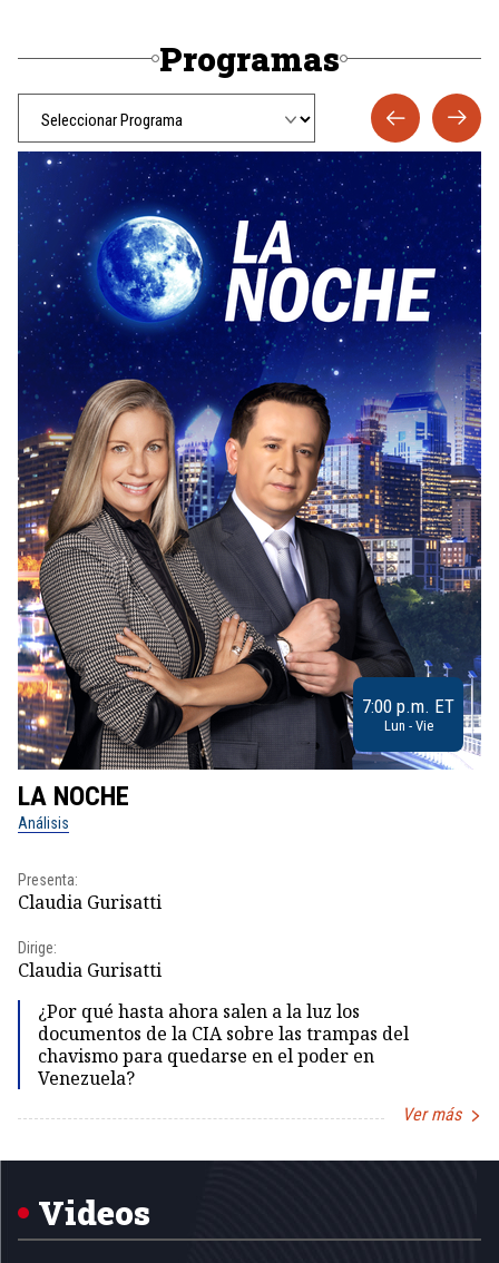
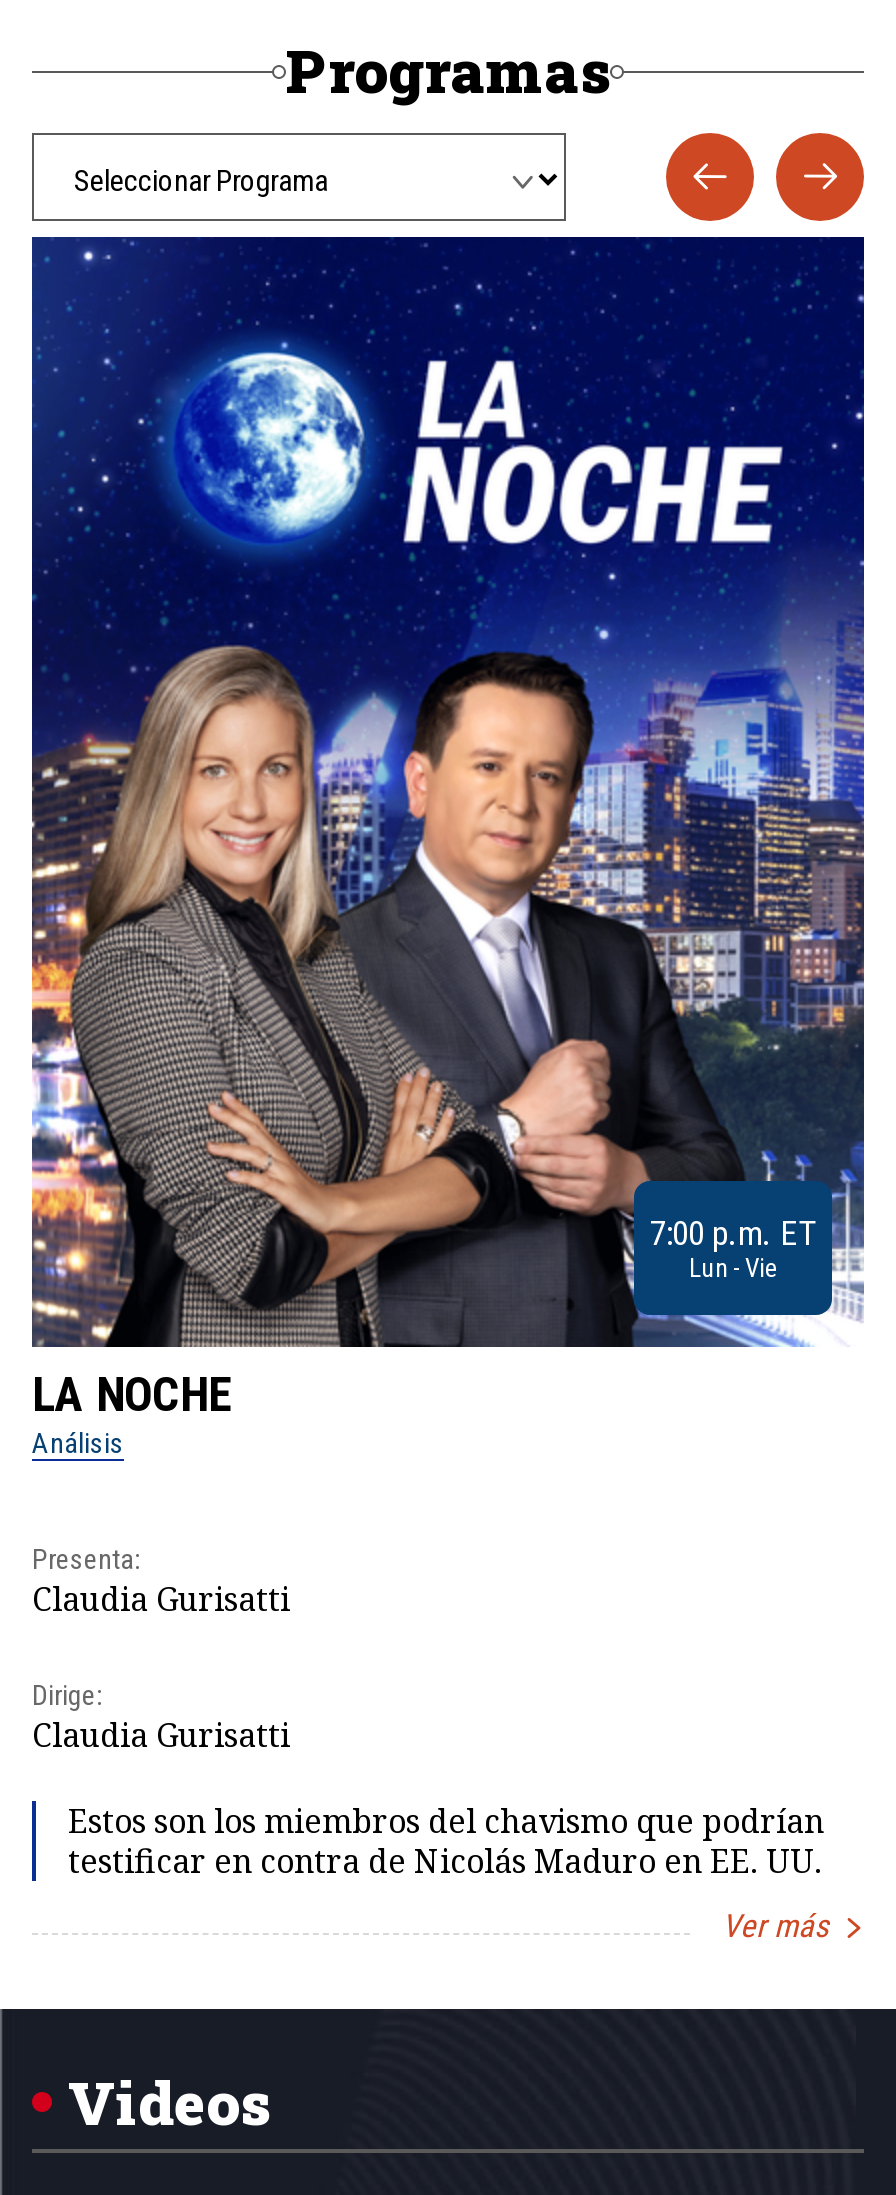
[38,998,409,1090] ¿Por qué hasta ahora salen a la luz los | documentos de la CIA sobre las trampas del | chavismo para quedarse en el poder en | Venezuela? -> [68,1800,824,1884] Estos son los miembros del chavismo que podrían | testificar en contra de Nicolás Maduro en EE. UU.

